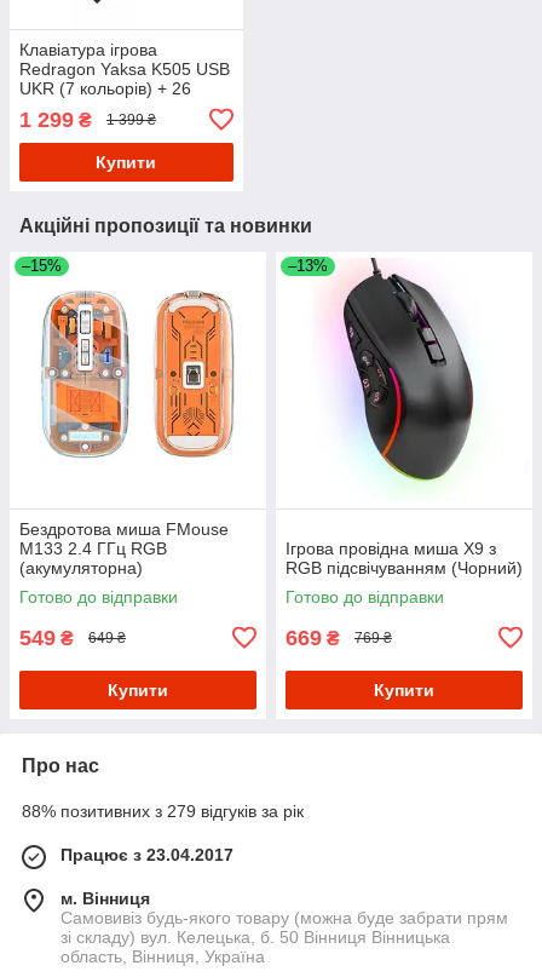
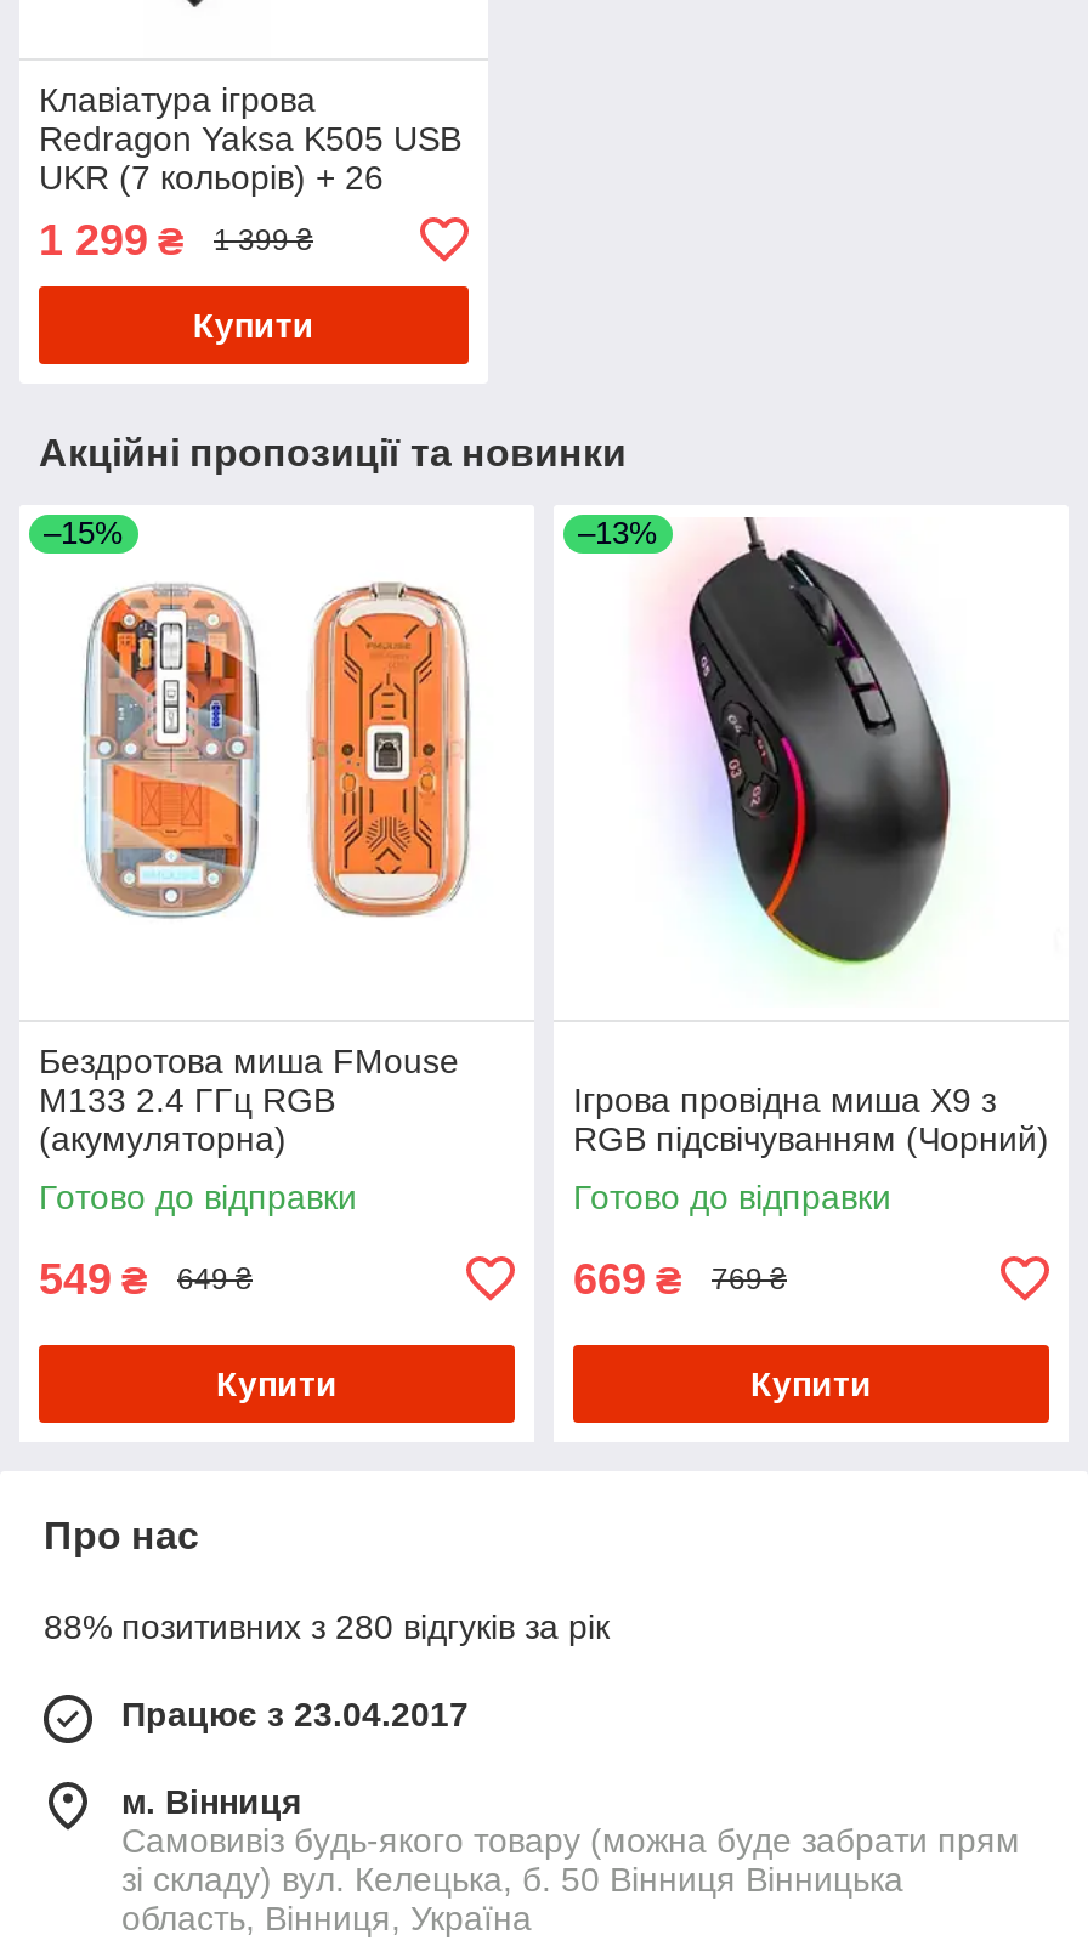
[22,801,304,821] 88% позитивних з 279 відгуків за рік -> [44,1607,610,1646] 88% позитивних з 280 відгуків за рік

